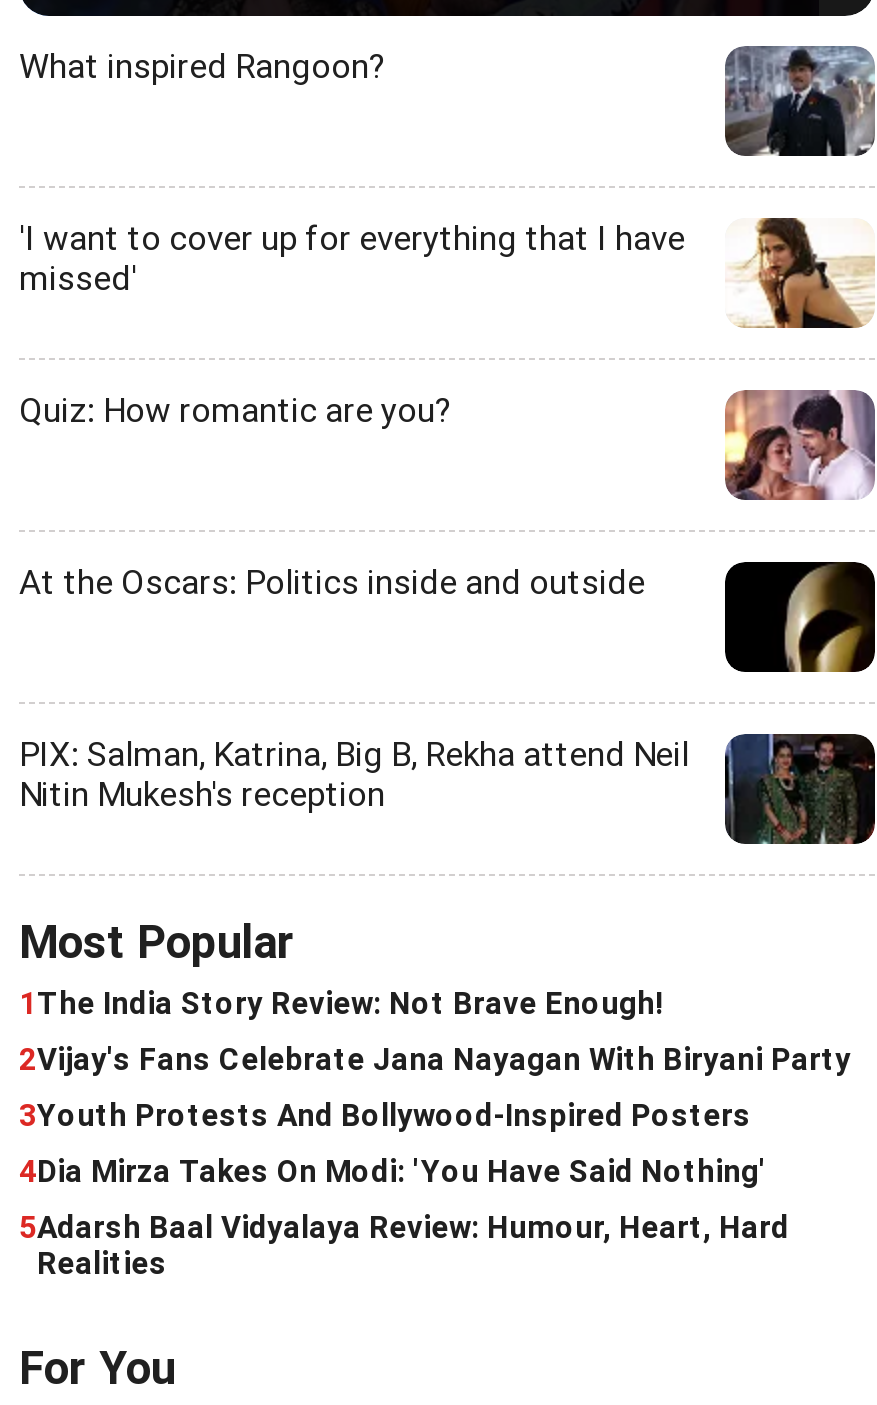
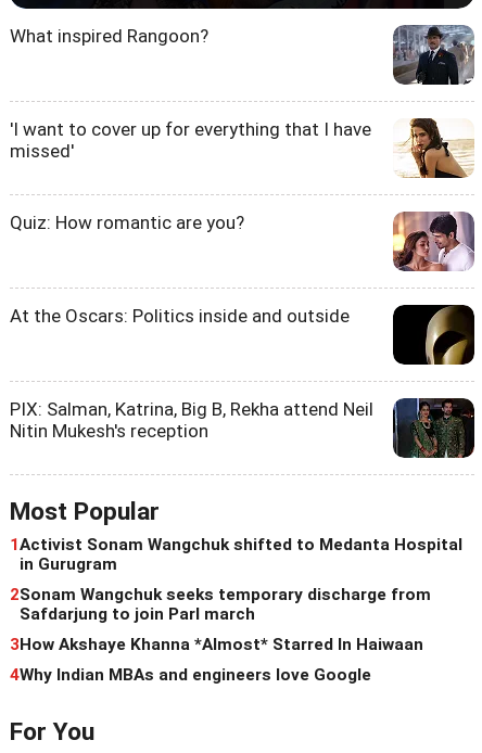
[19,986,851,1282] 1 The India Story Review: Not Brave Enough! | 2Vijay's Fans Celebrate Jana Nayagan With Biryani Party | 3Youth Protests And Bollywood-Inspired Posters | 4Dia Mirza Takes On Modi: 'You Have Said Nothing' | 5Adarsh Baal Vidyalaya Review: Humour, Heart, Hard | Realities -> [10,535,462,685] 1Activist Sonam Wangchuk shifted to Medanta Hospital | in Gurugram | 2Sonam Wangchuk seeks temporary discharge from | Safdarjung to join Parl march | 3How Akshaye Khanna *Almost* Starred In Haiwaan | 4Why Indian MBAs and engineers love Google

